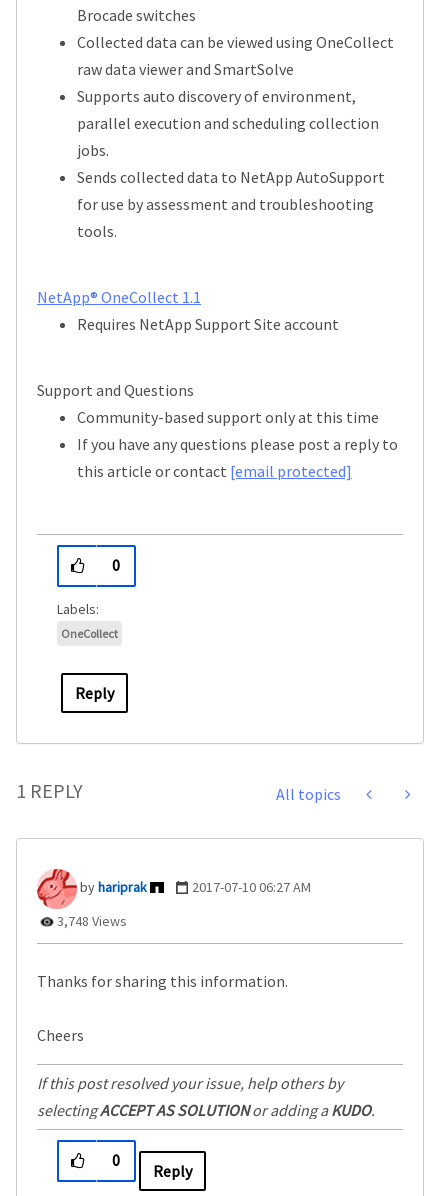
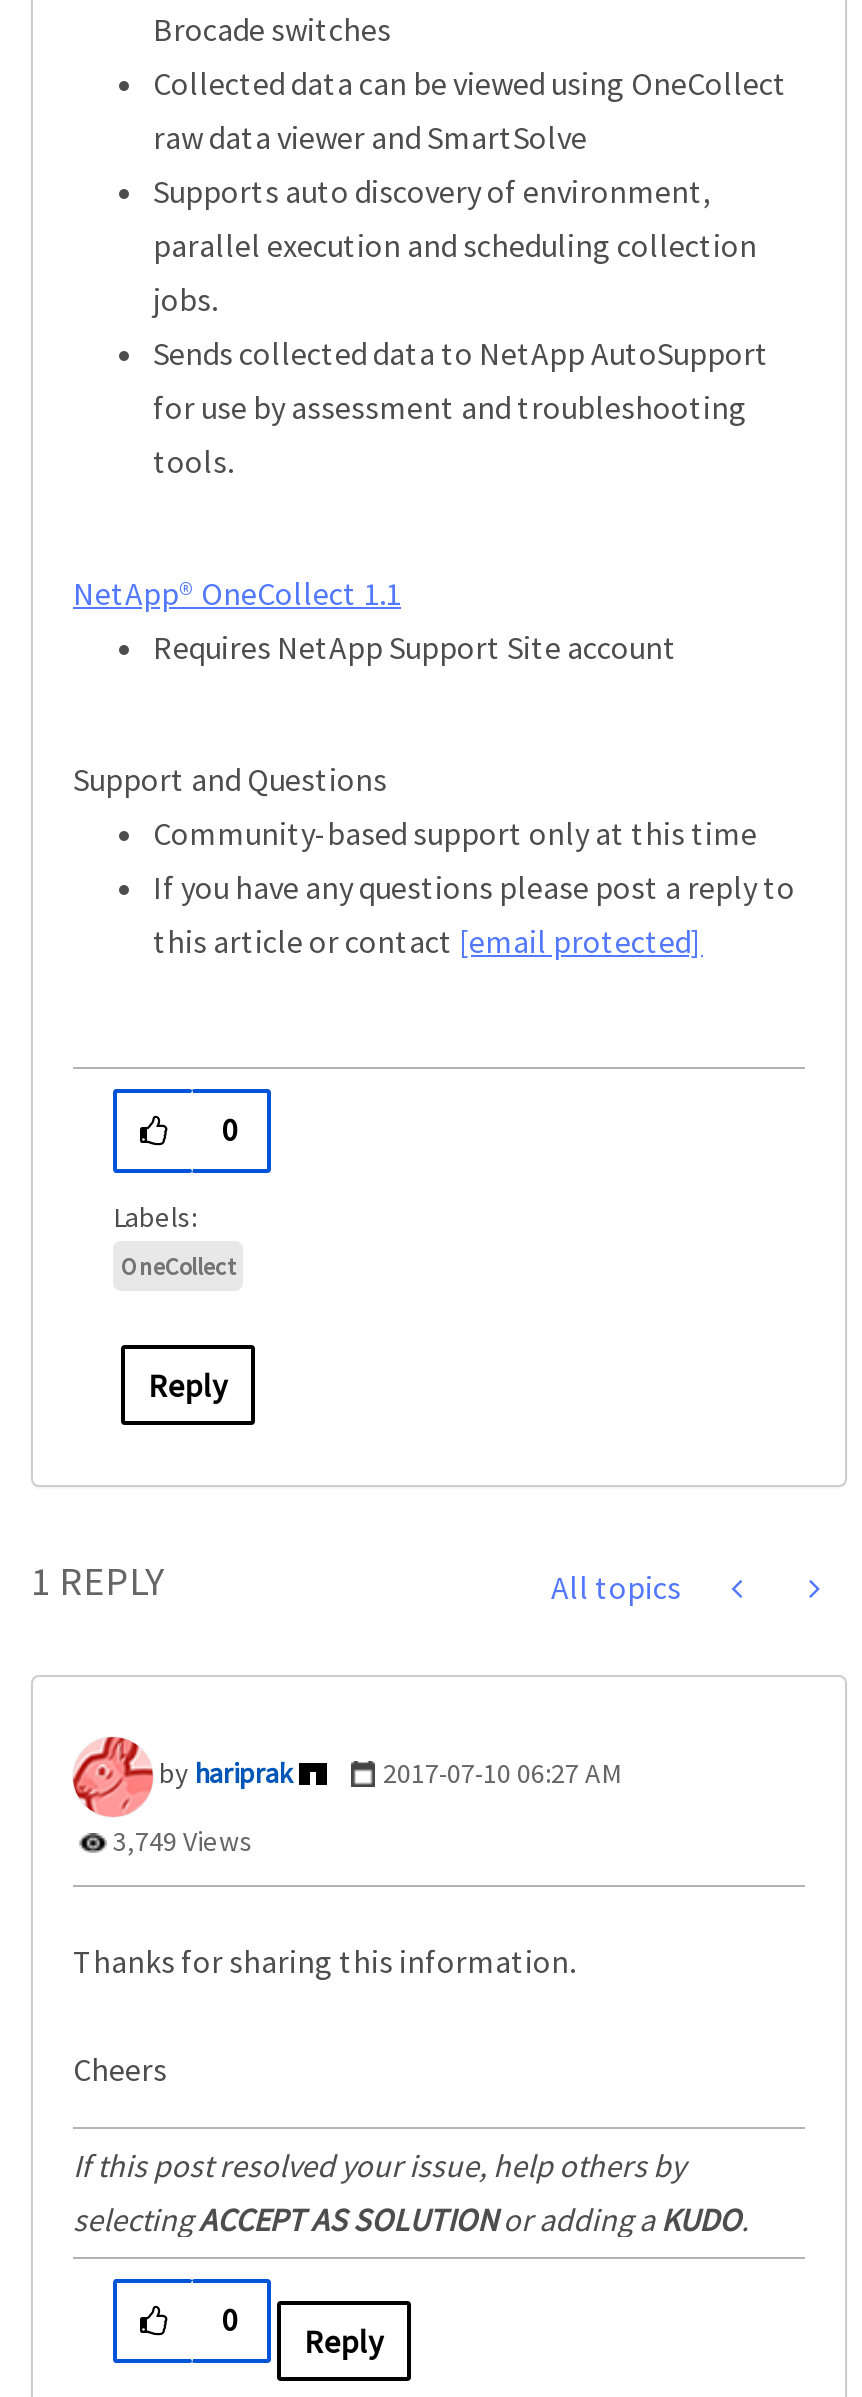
[54,912,127,930] 3,748 Views -> [107,1823,253,1859] 3,749 Views

